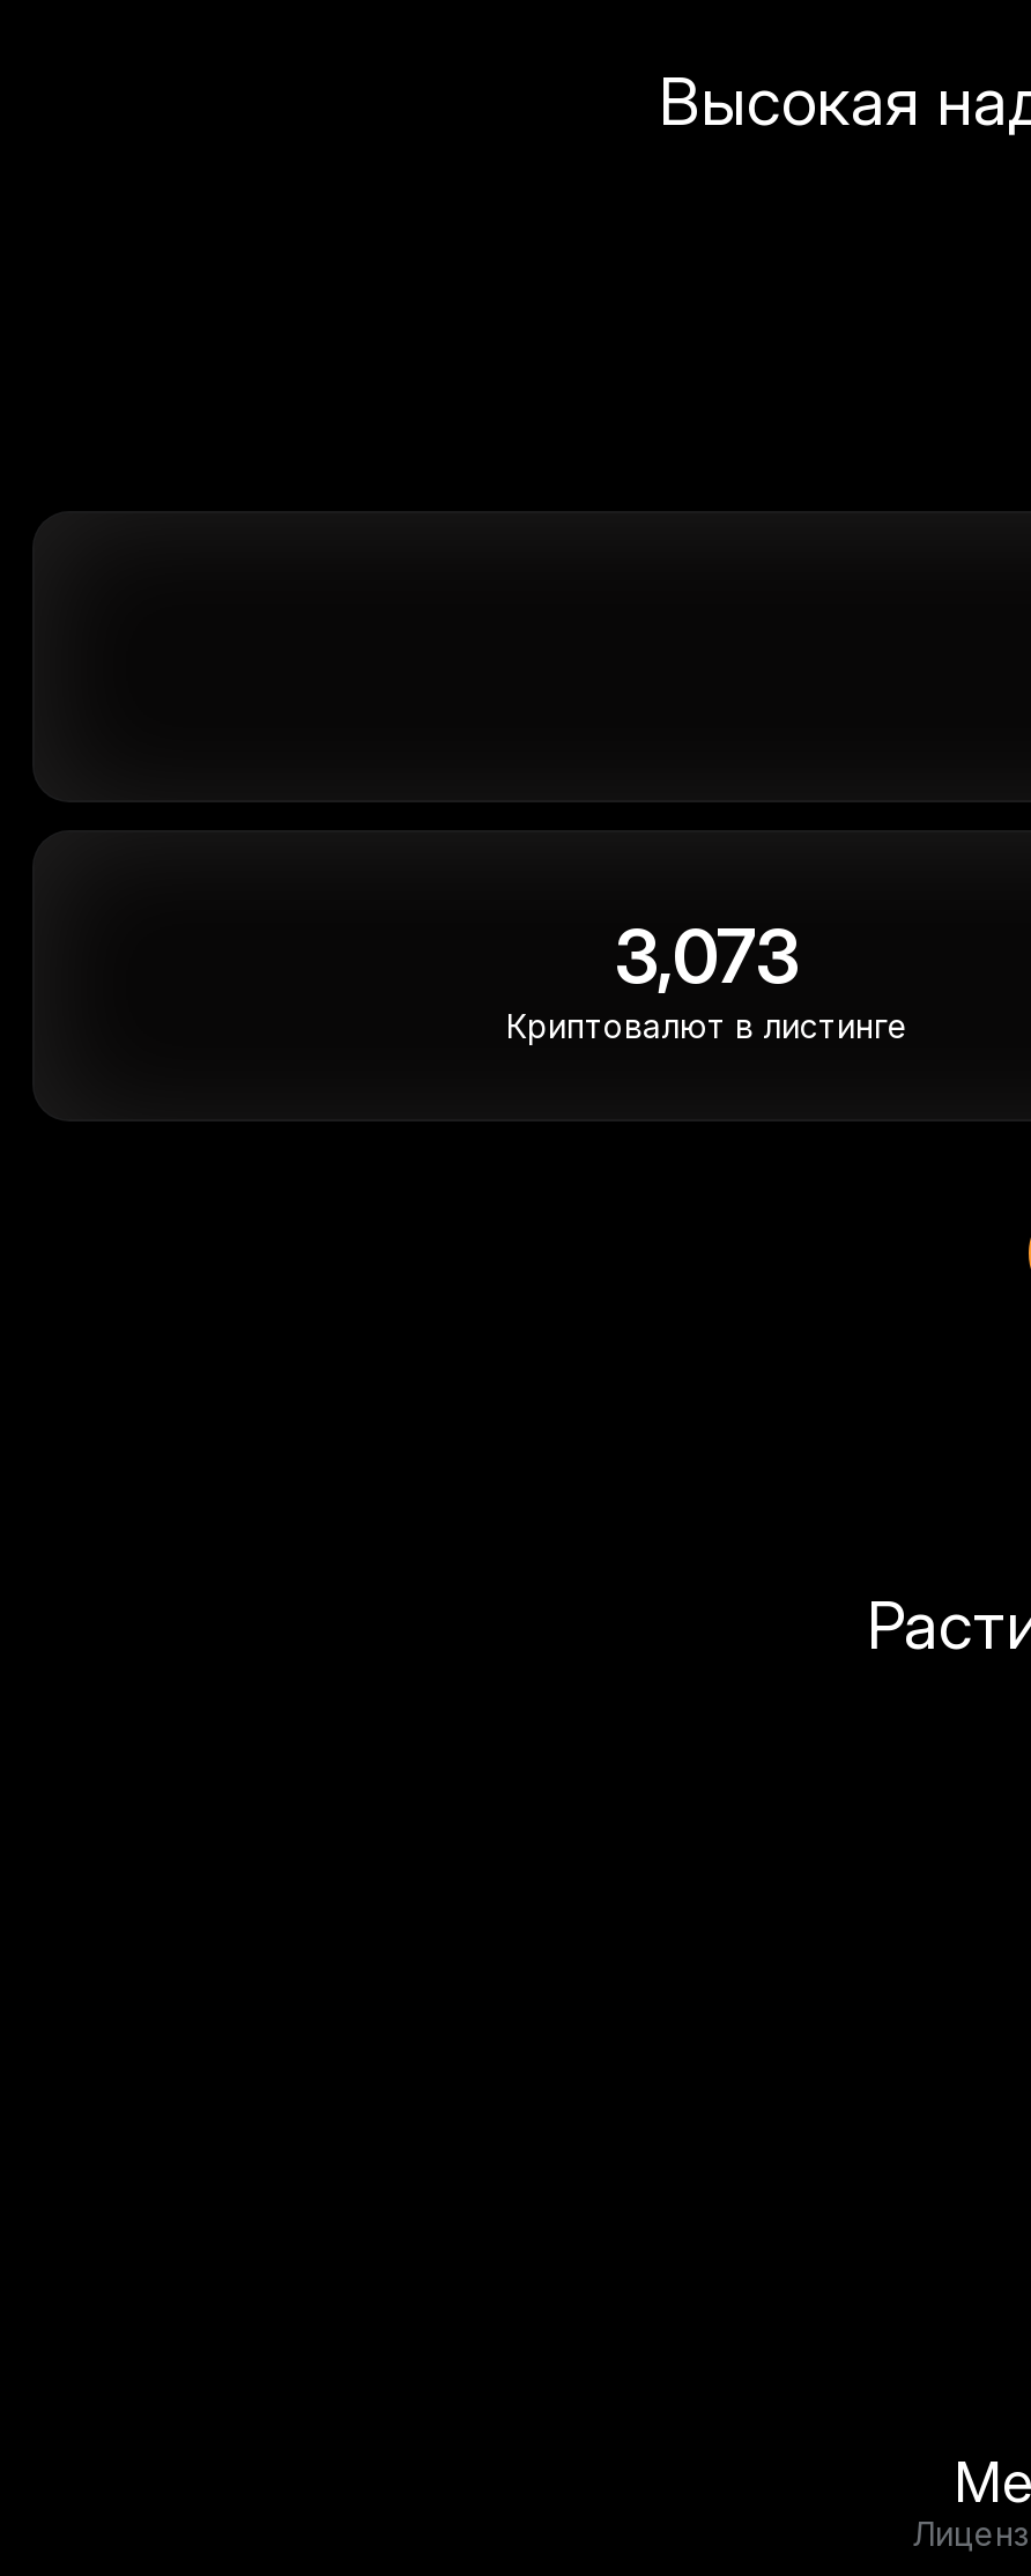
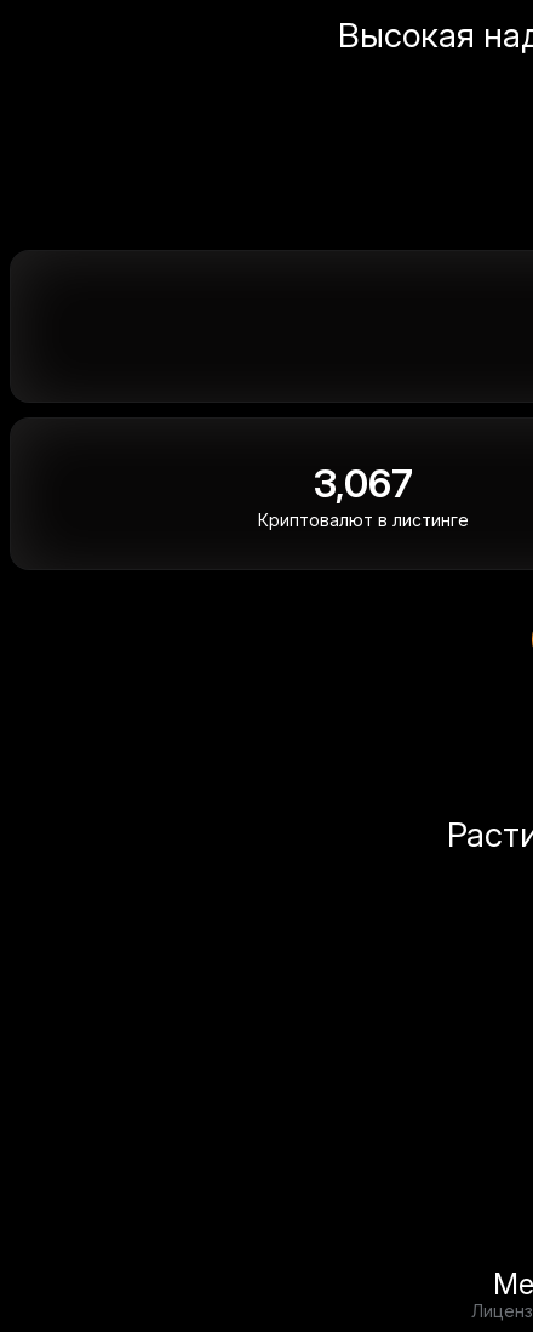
[615,912,800,1002] 3,073 -> [314,460,413,507] 3,067

